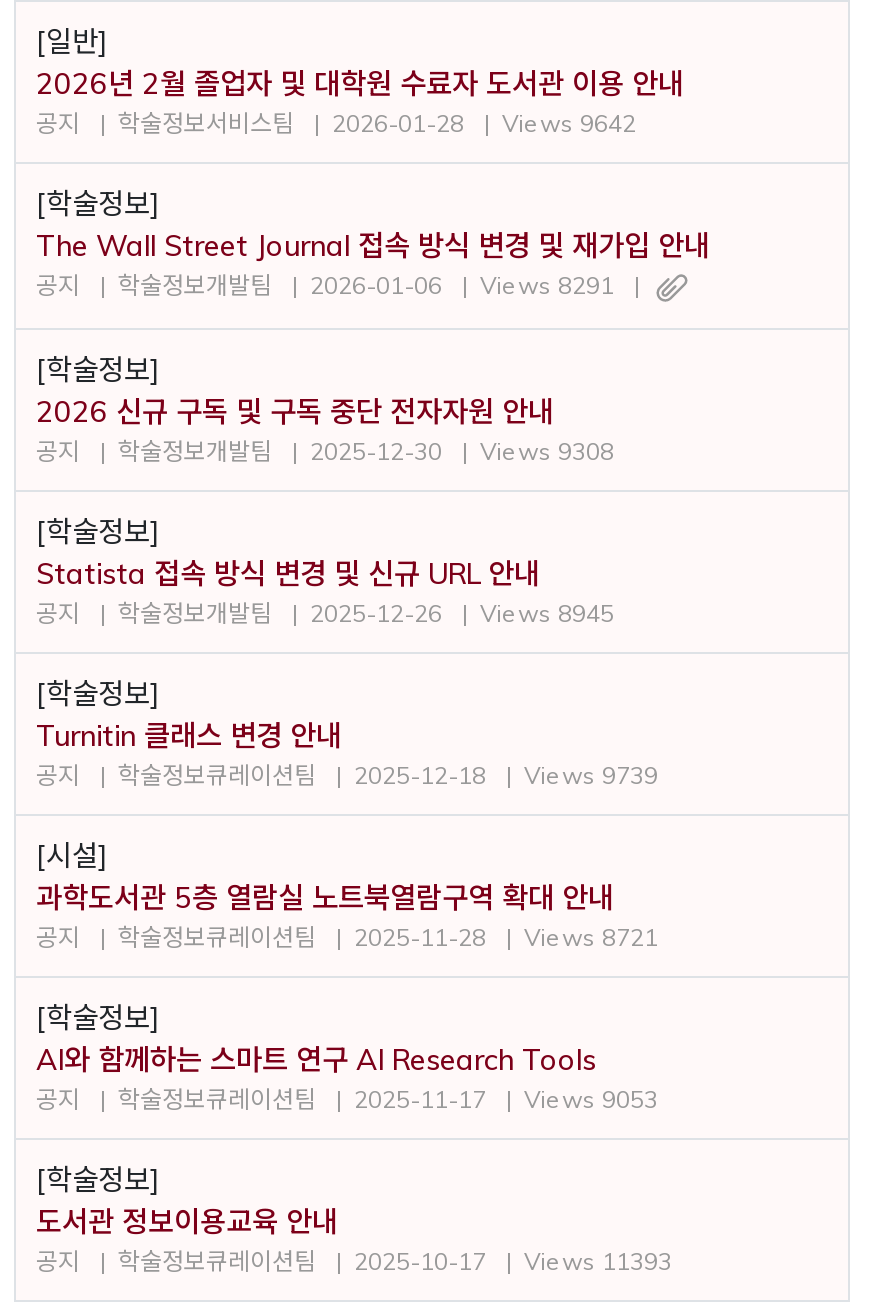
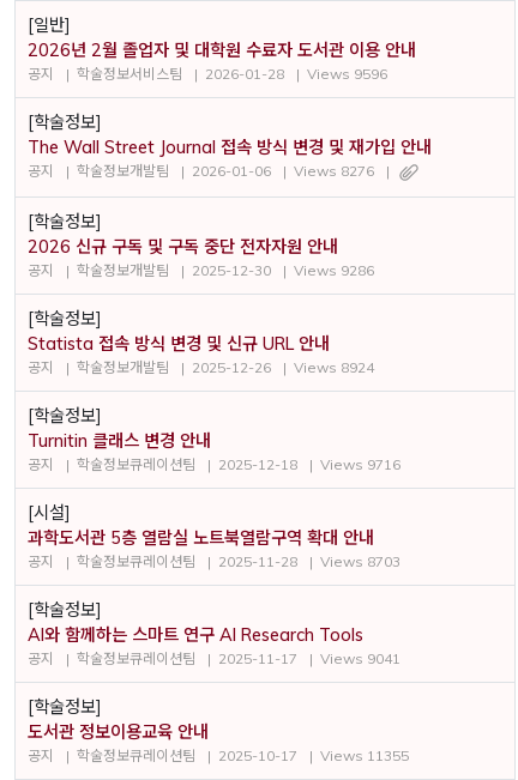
[36,108,636,138] 공지 학술정보서비스팀 2026-01-28 Views 9642 -> [28,65,387,83] 공지 학술정보서비스팀 2026-01-28 Views 9596
[36,270,614,300] 공지 학술정보개발팀 2026-01-06 Views 8291 -> [28,162,374,180] 공지 학술정보개발팀 2026-01-06 Views 8276
[36,436,614,466] 공지 학술정보개발팀 2025-12-30 Views 9308 -> [28,261,374,279] 공지 학술정보개발팀 2025-12-30 Views 9286
[36,598,614,628] 공지 학술정보개발팀 2025-12-26 Views 8945 -> [28,358,374,376] 공지 학술정보개발팀 2025-12-26 Views 8924
[36,760,658,790] 공지 학술정보큐레이션팀 2025-12-18 Views 9739 -> [28,455,400,473] 공지 학술정보큐레이션팀 2025-12-18 Views 9716
[36,922,658,952] 공지 학술정보큐레이션팀 2025-11-28 Views 8721 -> [28,552,400,570] 공지 학술정보큐레이션팀 2025-11-28 Views 8703
[36,1084,658,1114] 공지 학술정보큐레이션팀 2025-11-17 Views 9053 -> [28,649,400,667] 공지 학술정보큐레이션팀 2025-11-17 Views 9041
[36,1246,672,1276] 공지 학술정보큐레이션팀 2025-10-17 Views 11393 -> [28,746,409,764] 공지 학술정보큐레이션팀 2025-10-17 Views 11355

